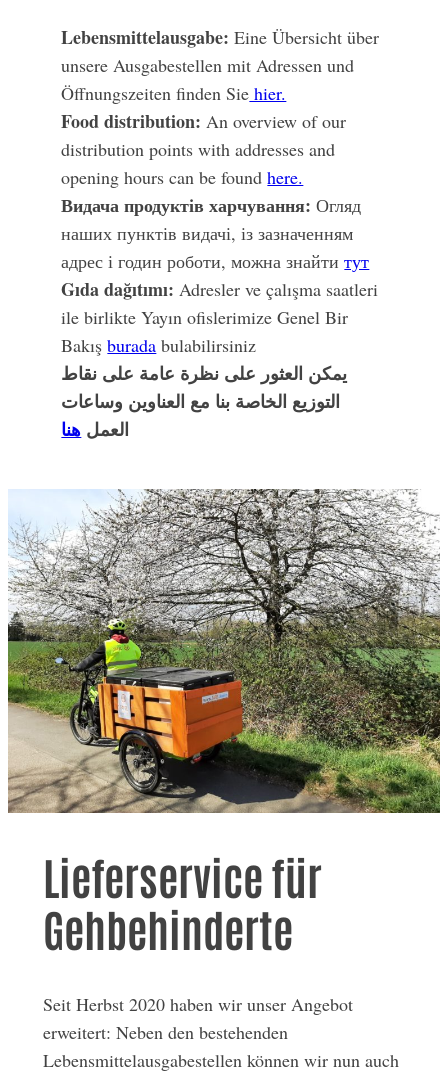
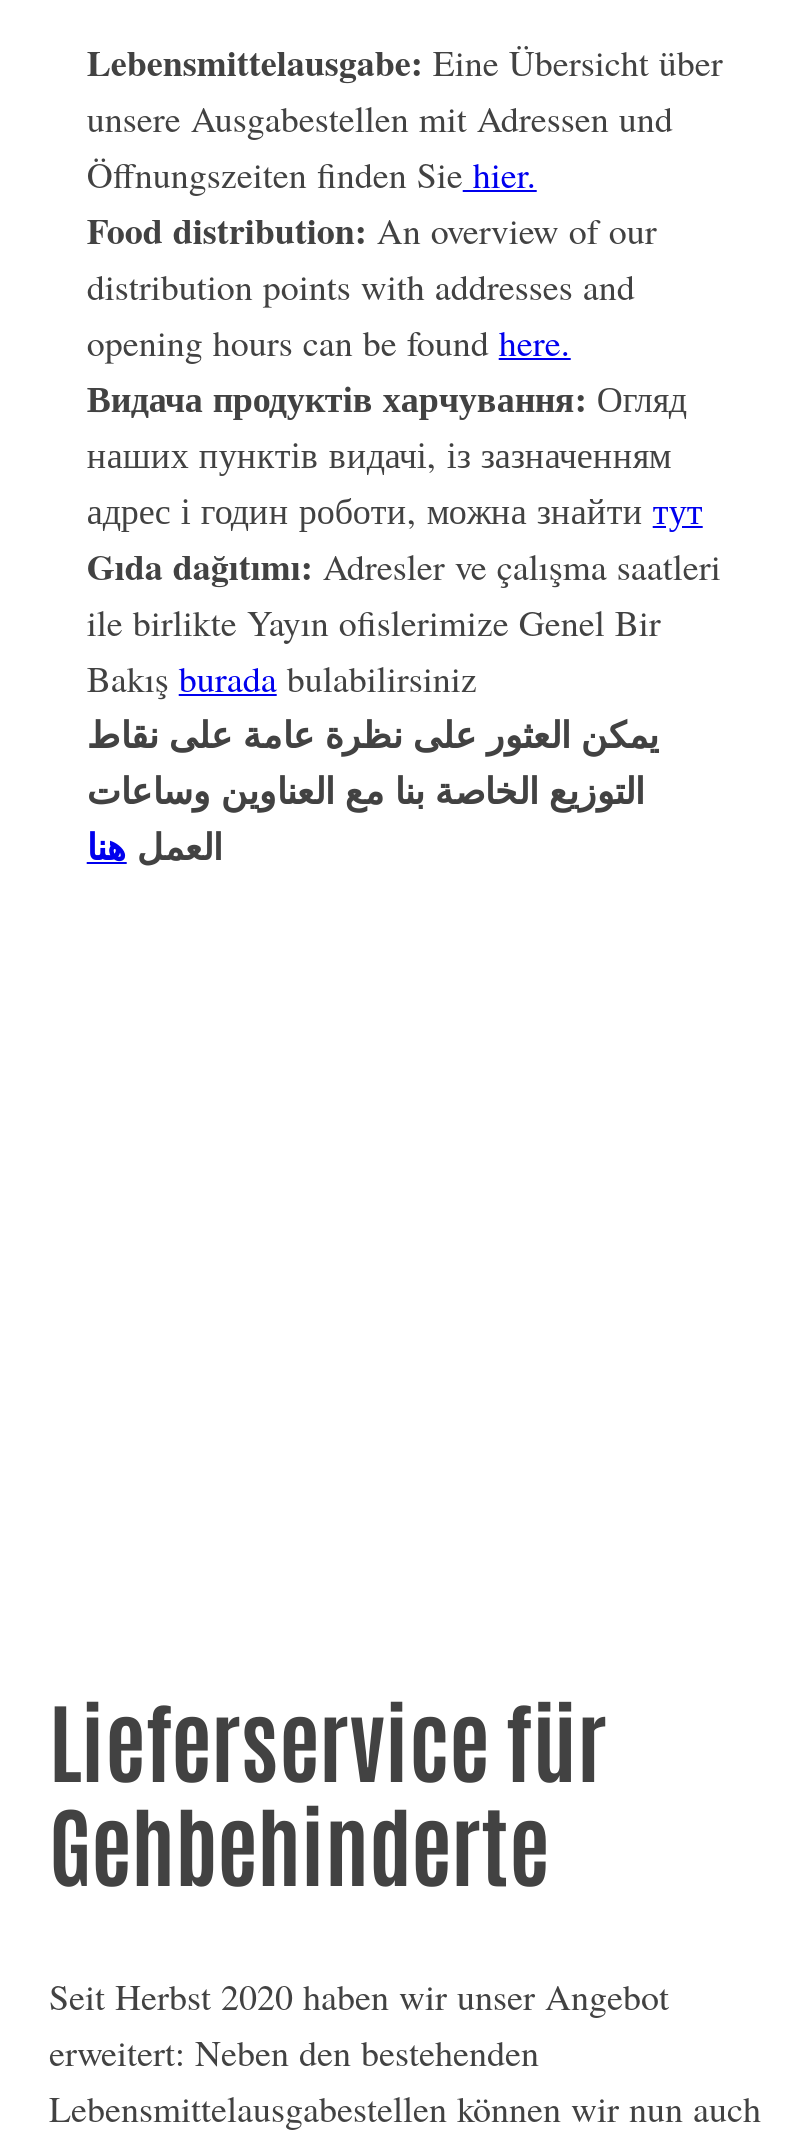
[7,488,441,814] [image] -> none

